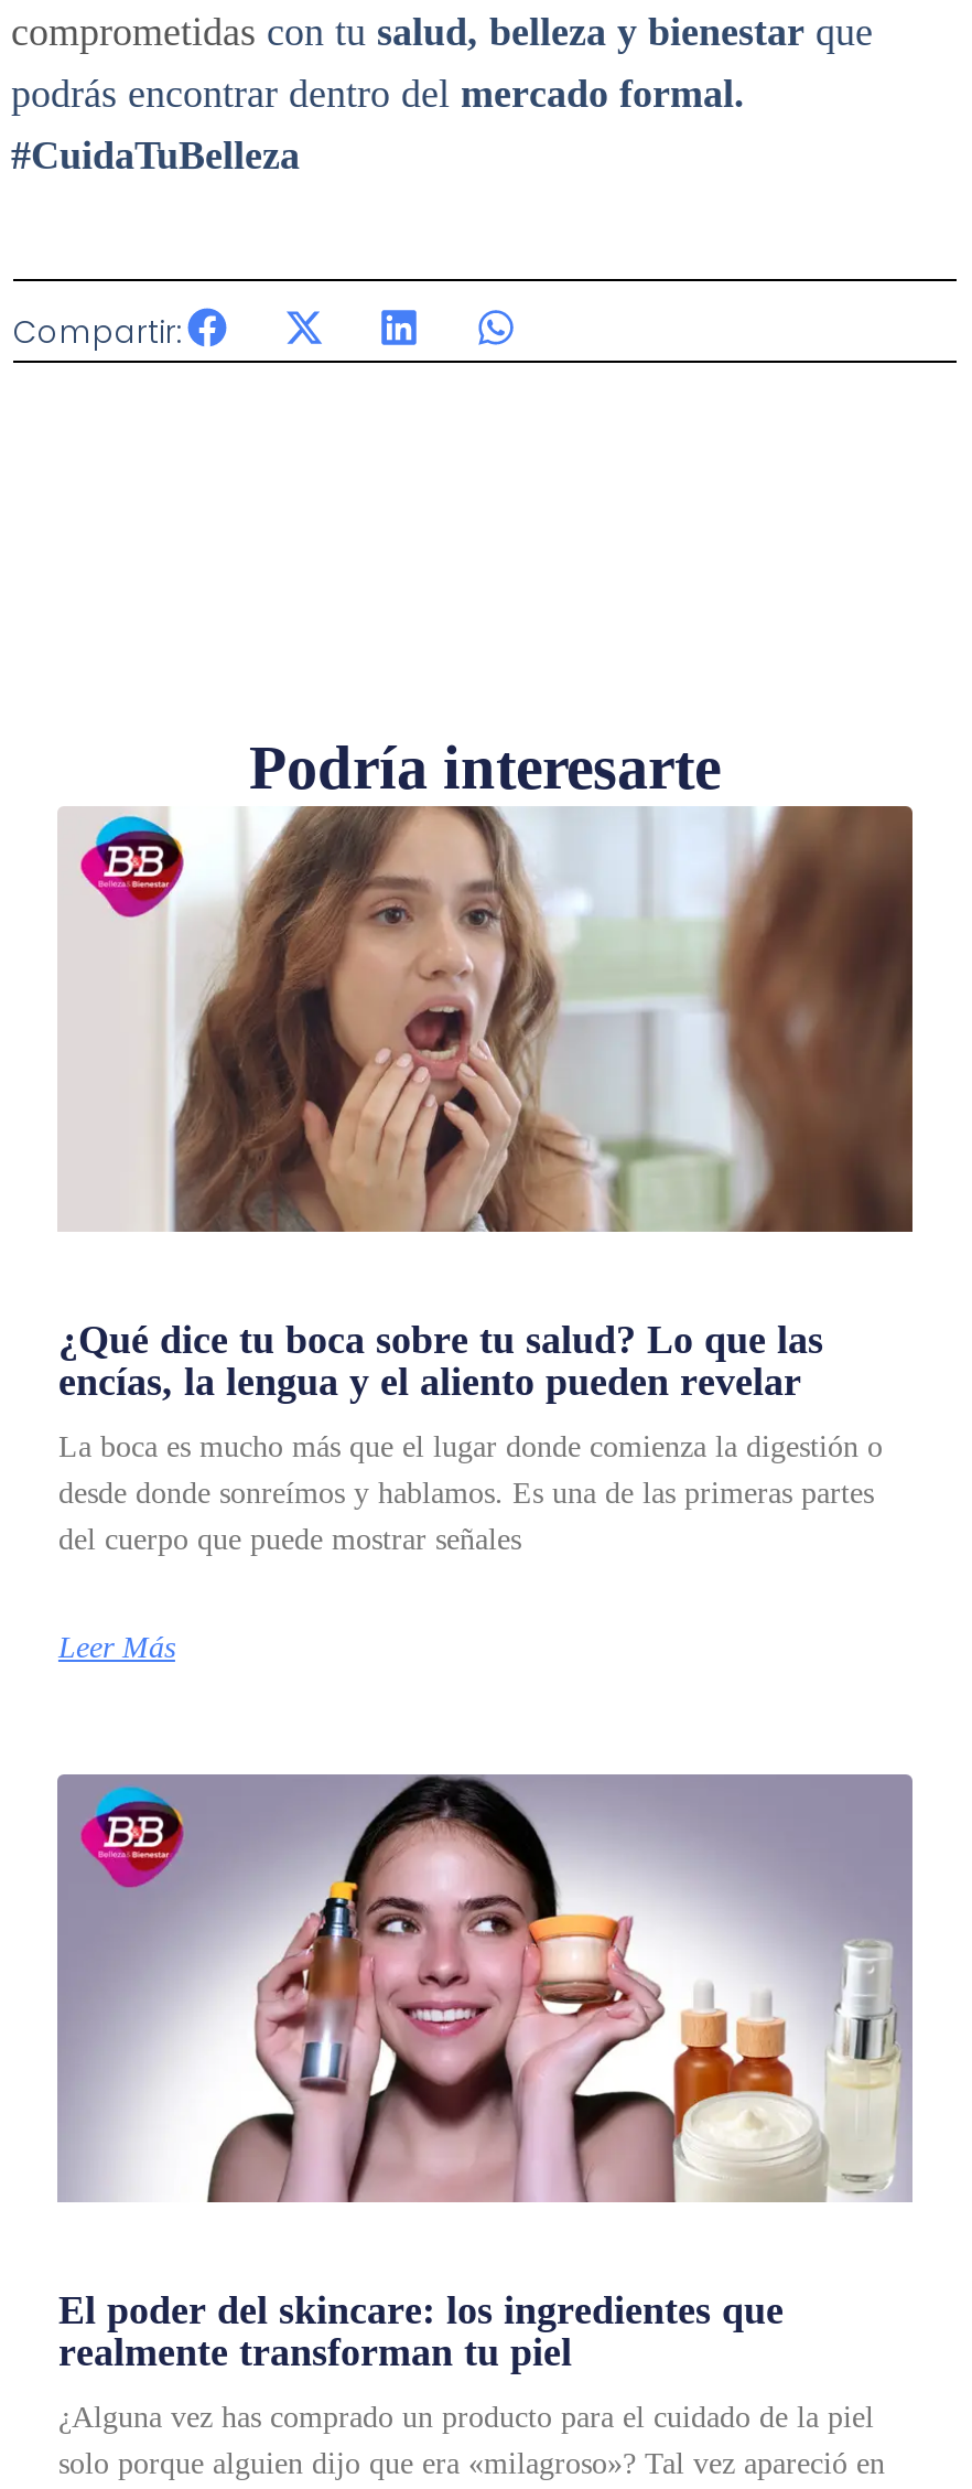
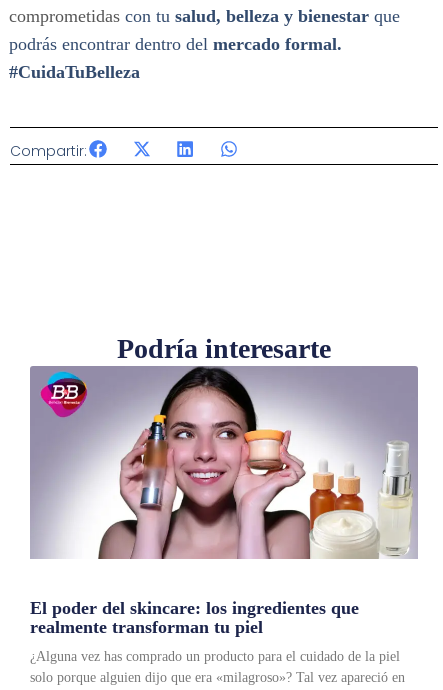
[58,805,915,1664] [image] | ¿Qué dice tu boca sobre tu salud? Lo que las | encías, la lengua y el aliento pueden revelar | La boca es mucho más que el lugar donde comienza la digestión o | desde donde sonreímos y hablamos. Es una de las primeras partes | del cuerpo que puede mostrar señales | Leer Más -> none

